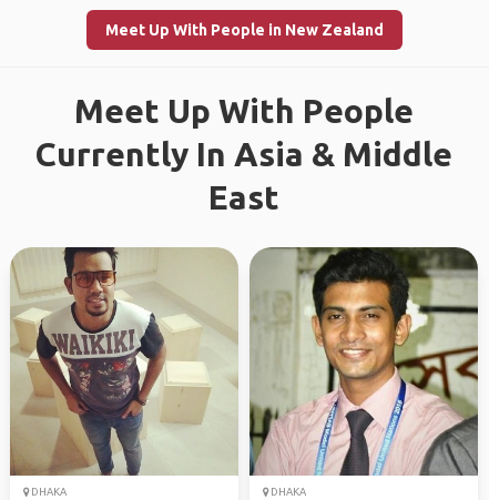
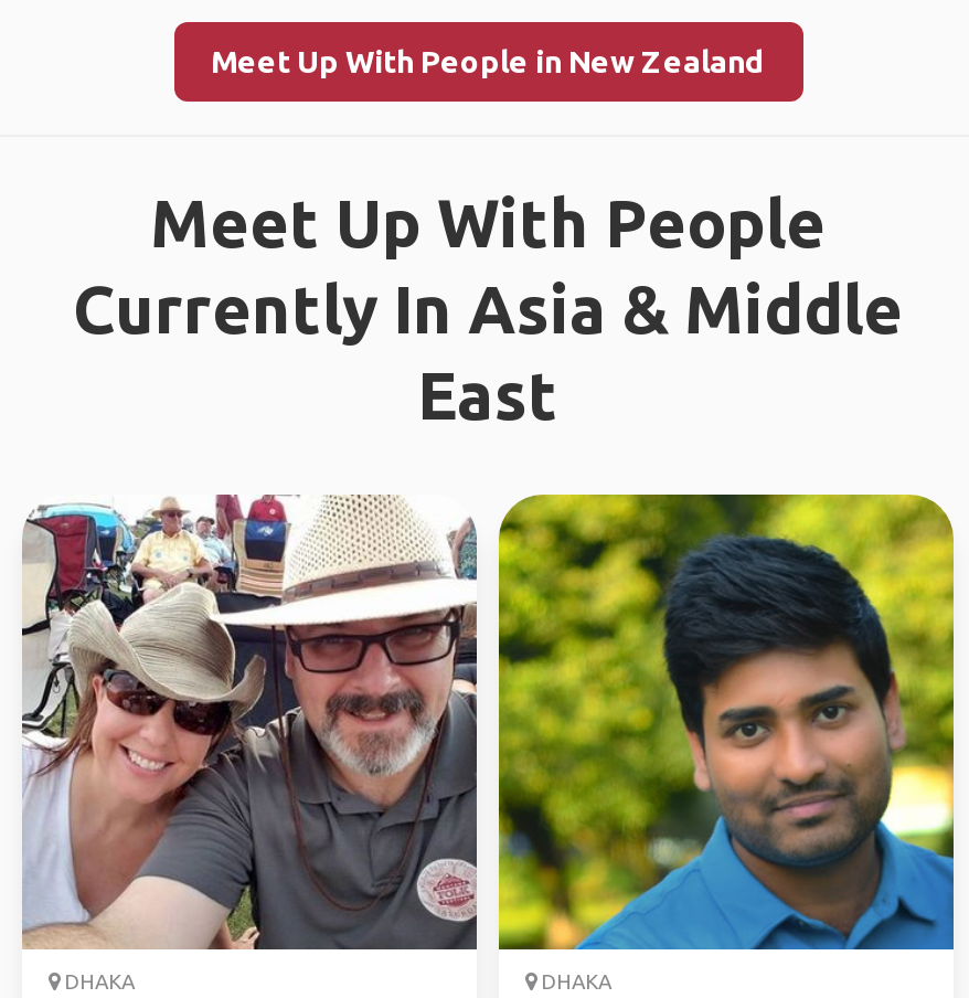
[10,246,238,476] [image] -> [22,492,479,949] [image]
[248,246,479,477] [image] -> [497,492,956,952] [image]

